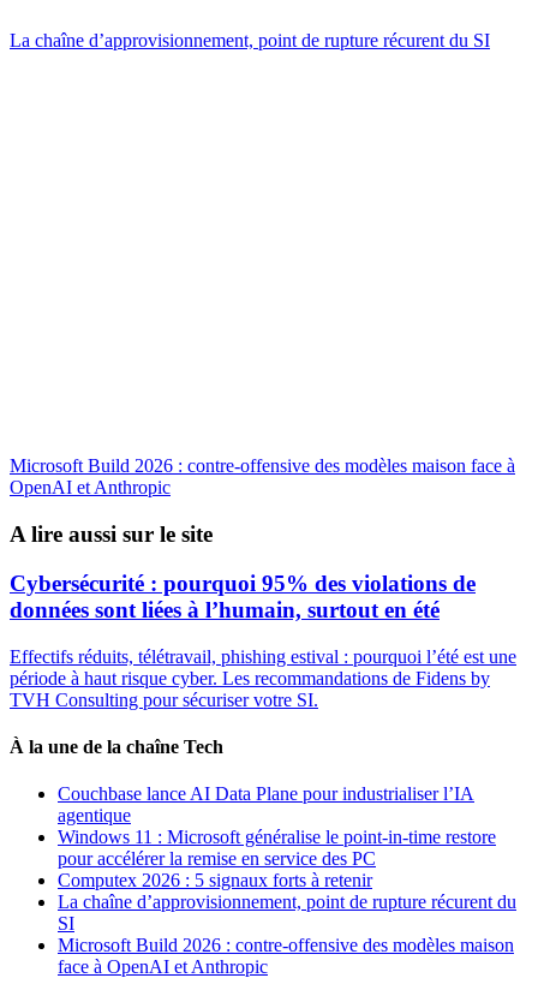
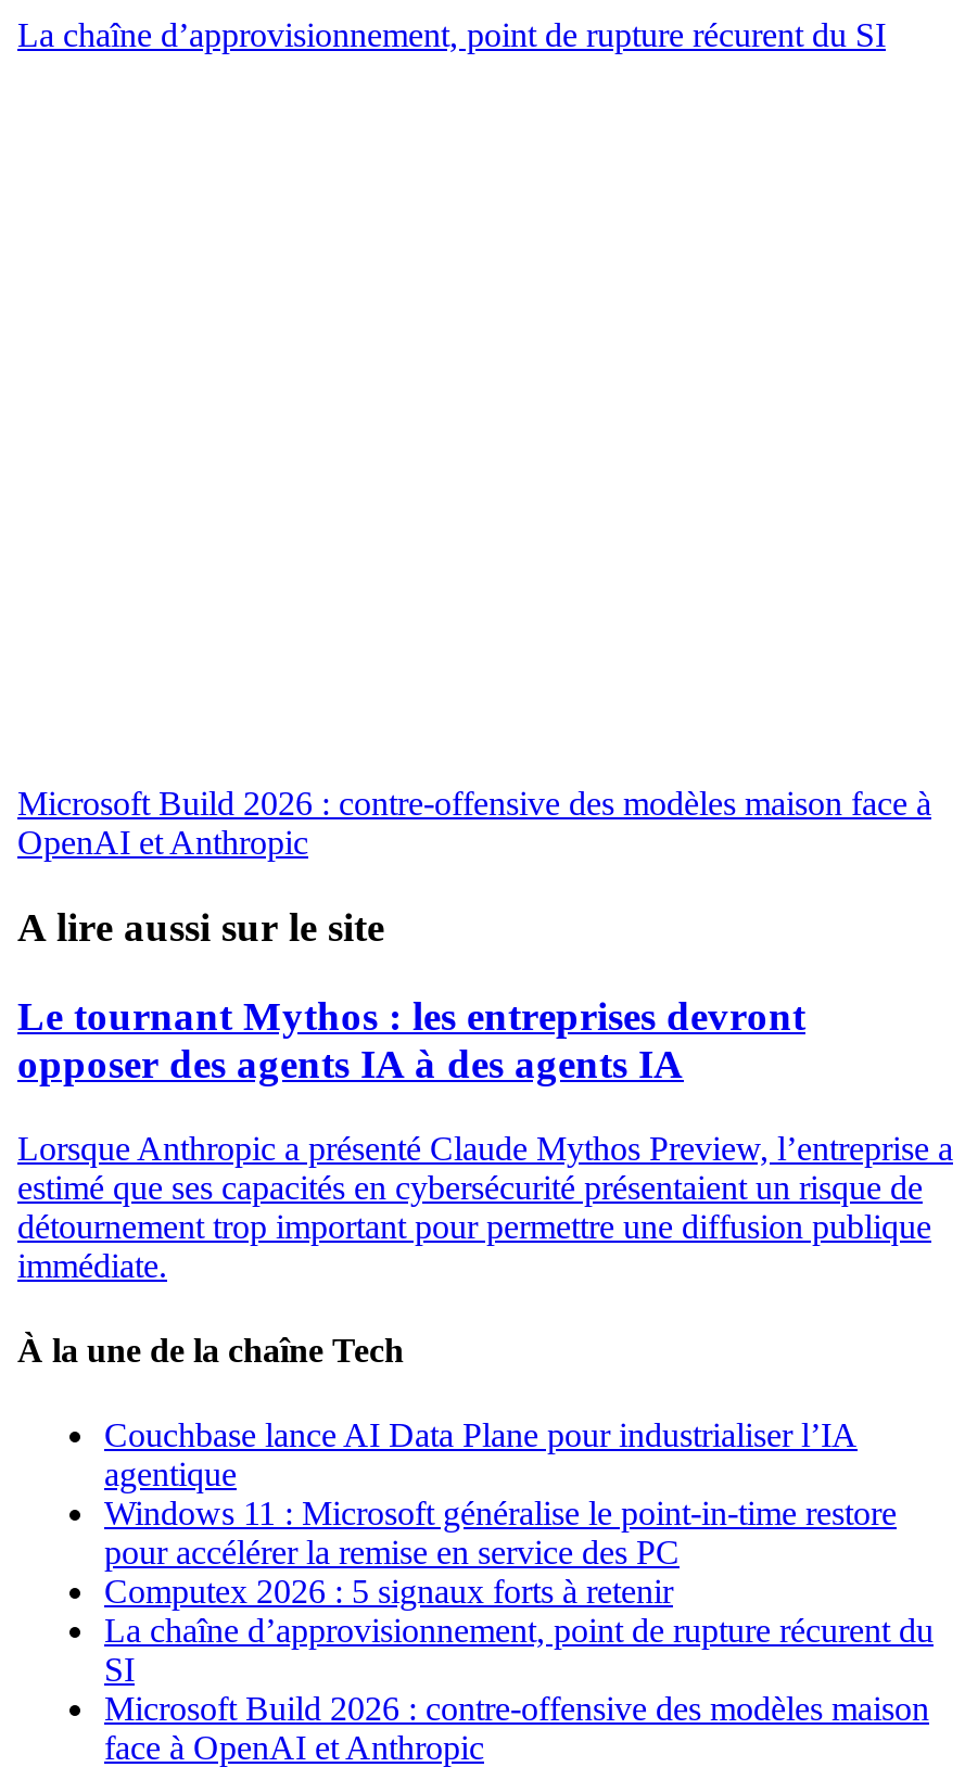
[10,571,476,622] Cybersécurité : pourquoi 95% des violations de | données sont liées à l’humain, surtout en été -> [17,993,805,1086] Le tournant Mythos : les entreprises devront | opposer des agents IA à des agents IA
[10,646,516,710] Effectifs réduits, télétravail, phishing estival : pourquoi l’été est une | période à haut risque cyber. Les recommandations de Fidens by | TVH Consulting pour sécuriser votre SI. -> [17,1129,953,1283] Lorsque Anthropic a présenté Claude Mythos Preview, l’entreprise a | estimé que ses capacités en cybersécurité présentaient un risque de | détournement trop important pour permettre une diffusion publique | immédiate.

